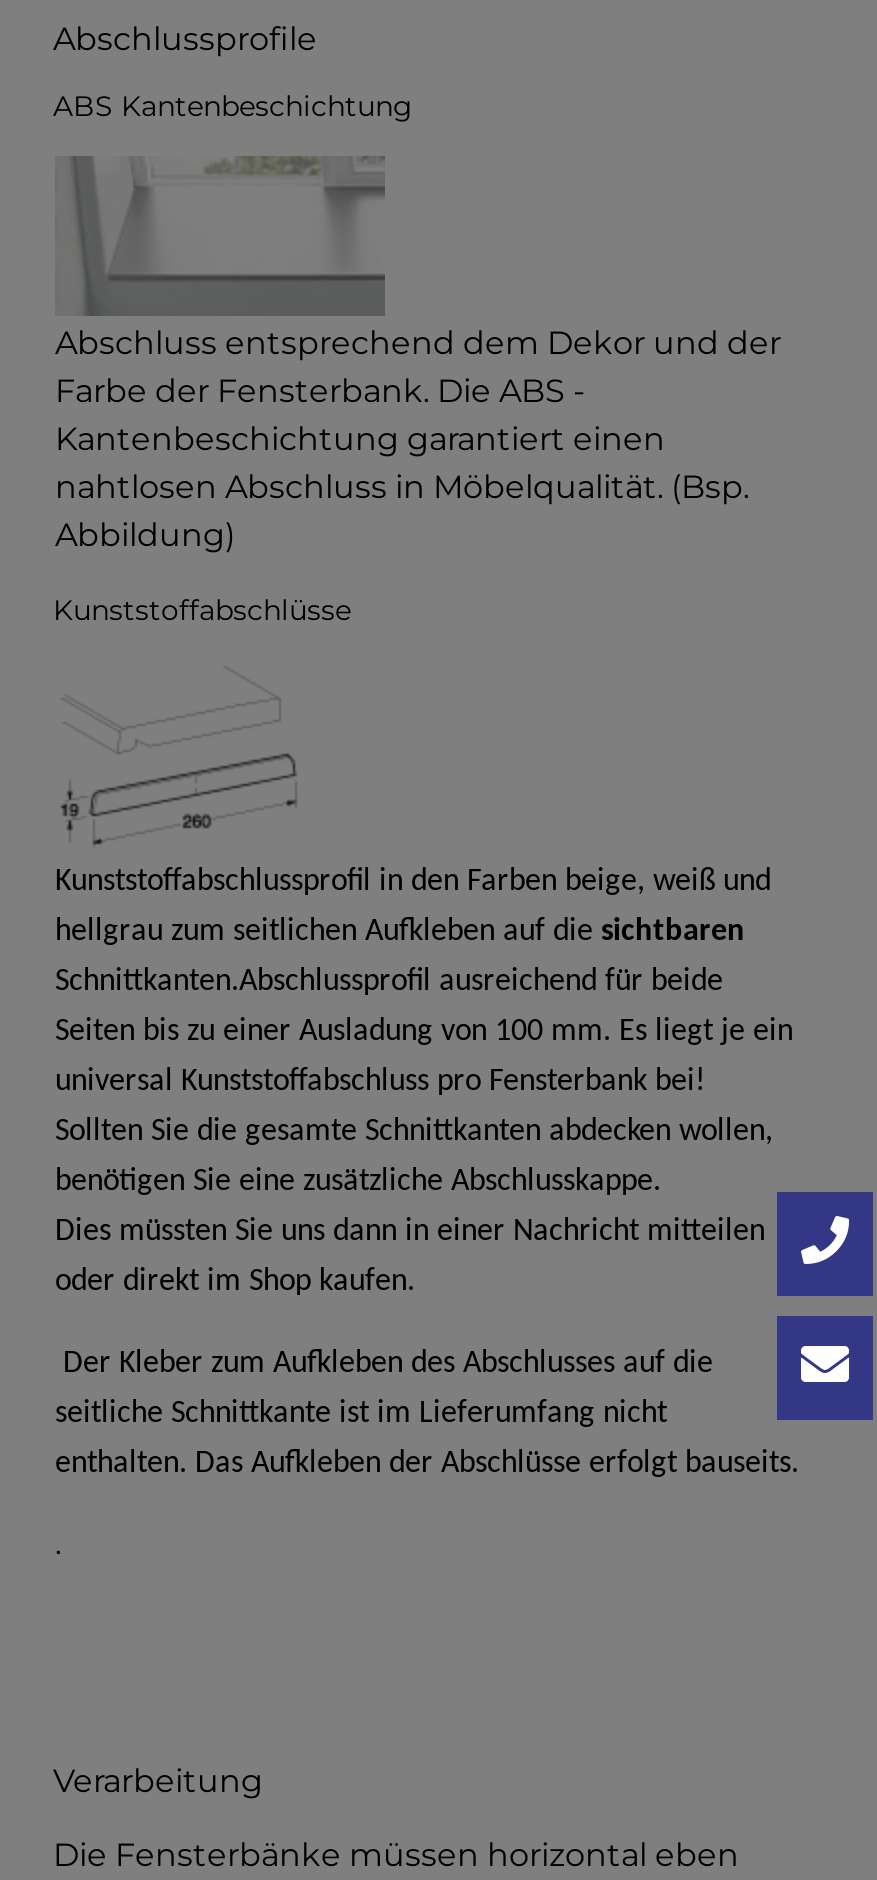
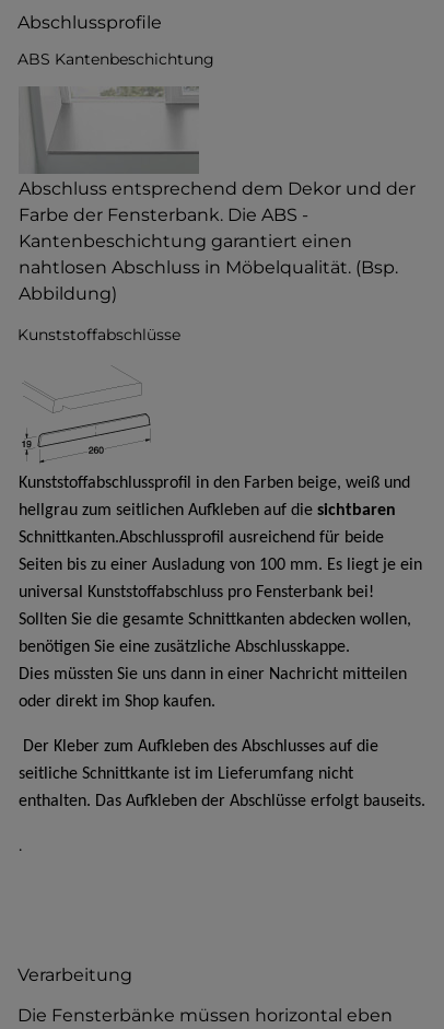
[775,1190,871,1298] [image] -> none
[775,1314,871,1422] [image] -> none

